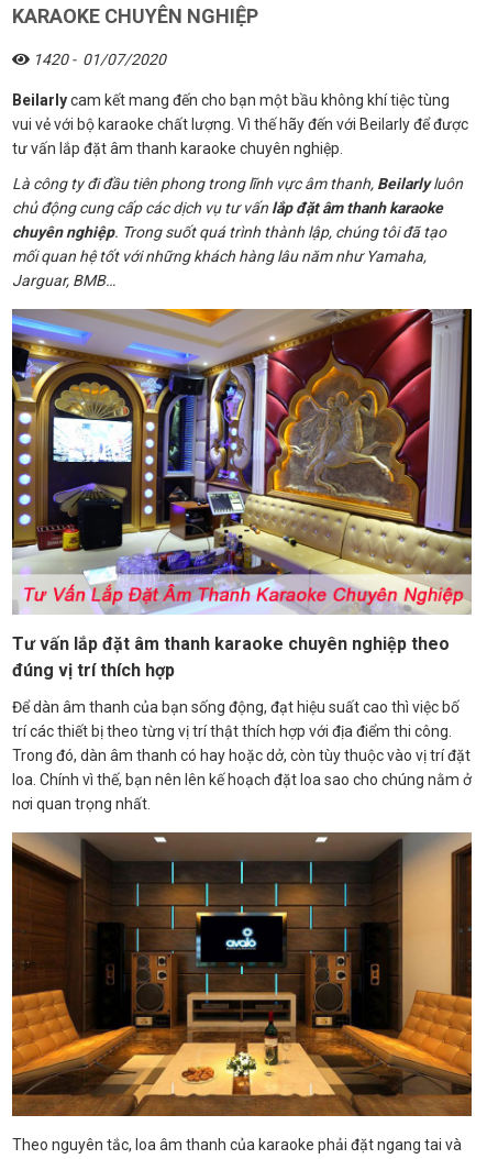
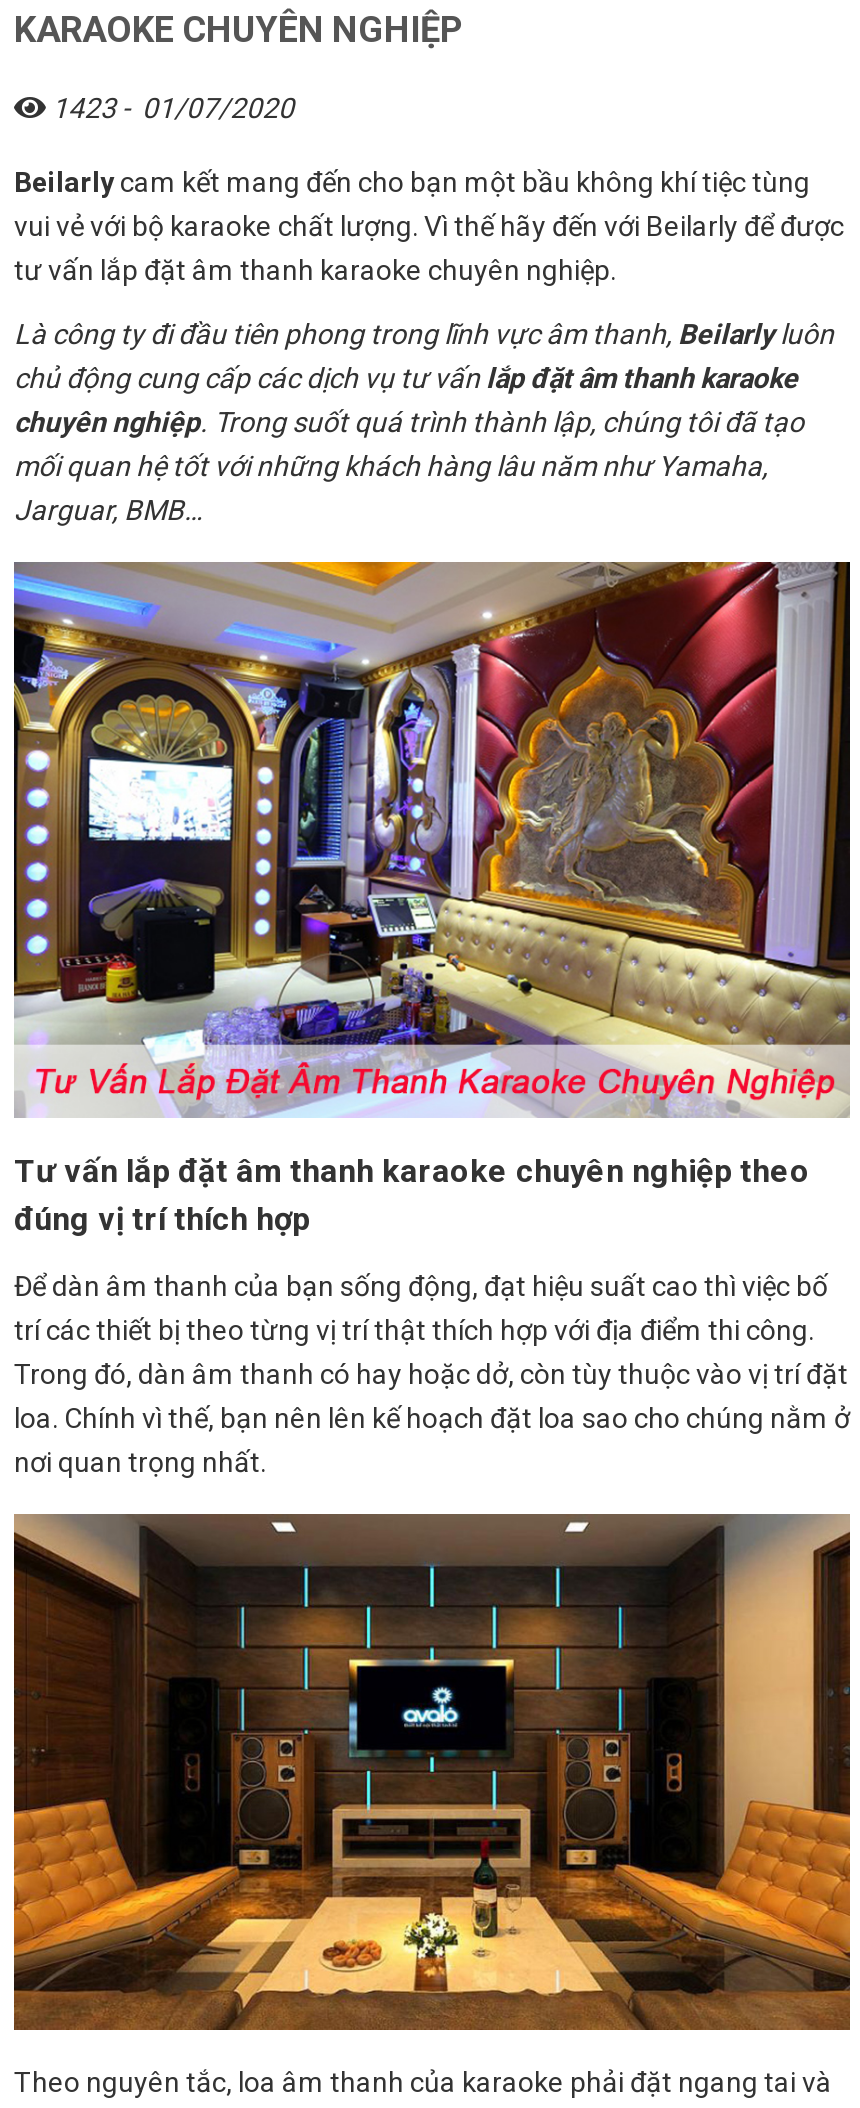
[30,51,166,68] 1420 - 01/07/2020 -> [46,92,294,124] 1423 - 01/07/2020

